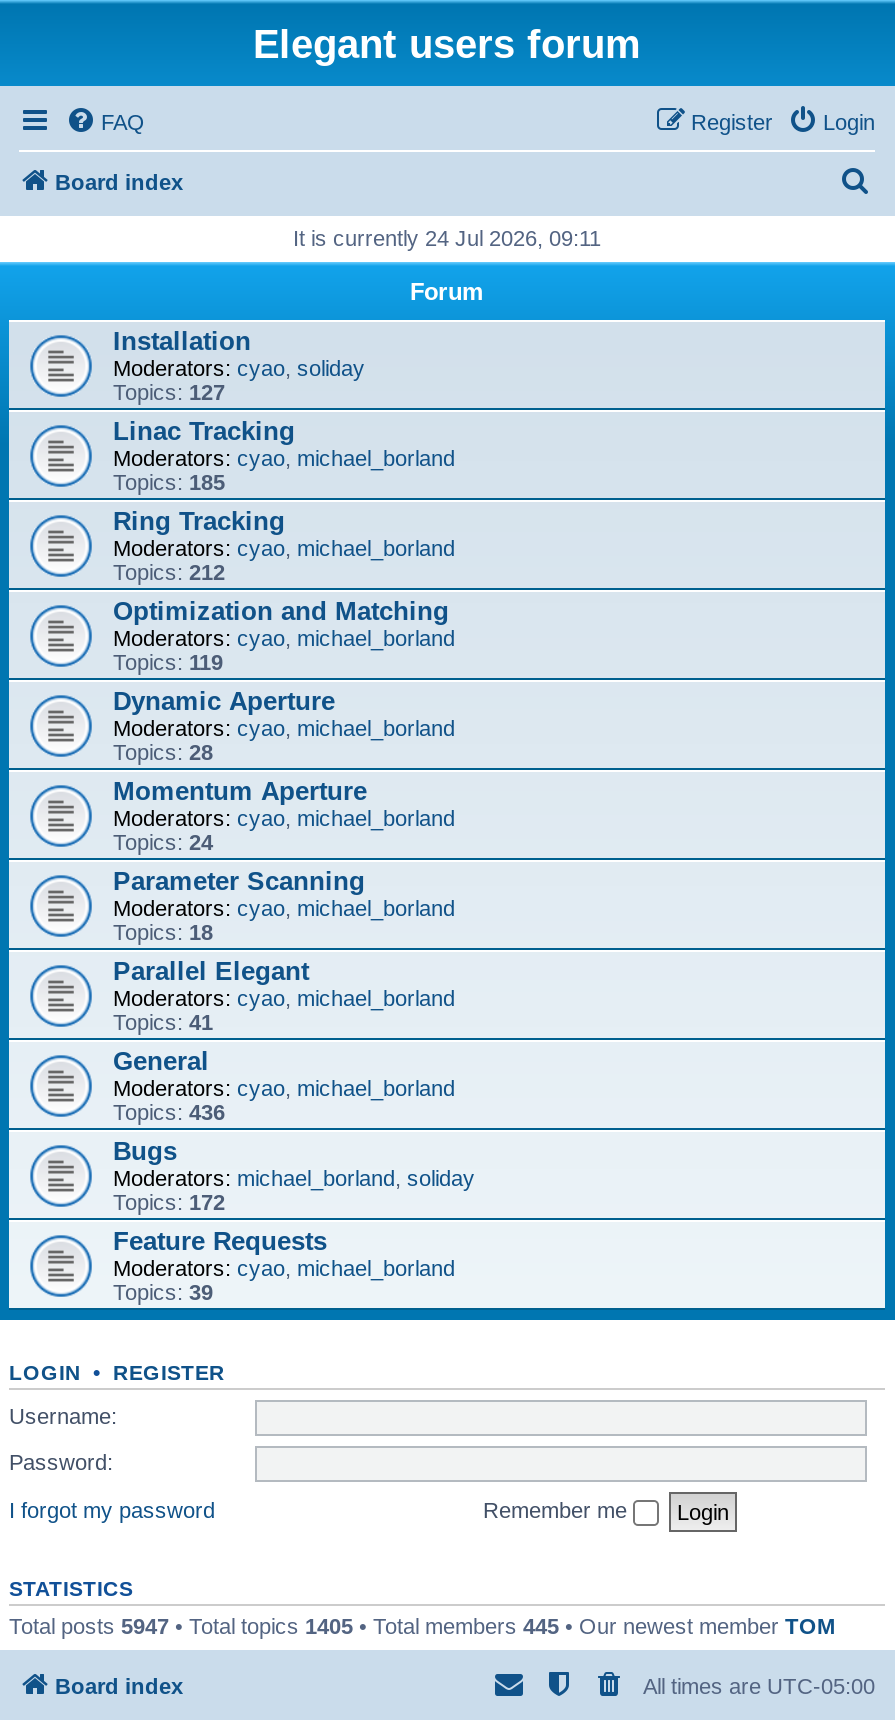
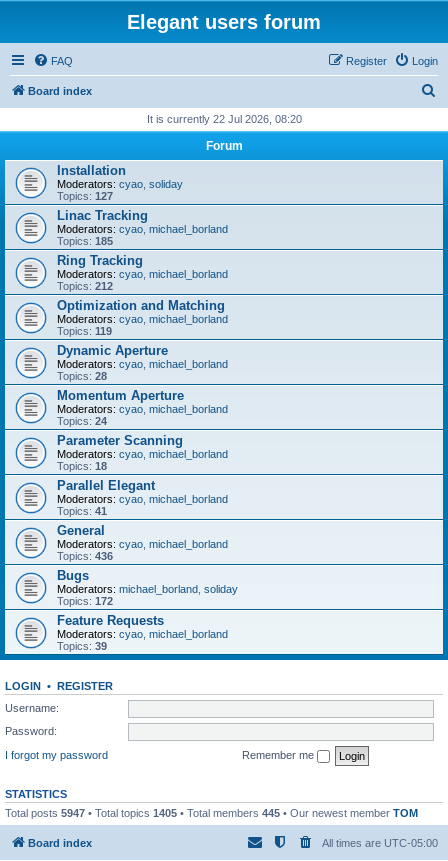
[293,226,601,250] It is currently 24 Jul 2026, 09:11 -> [146,113,301,125] It is currently 22 Jul 2026, 08:20

